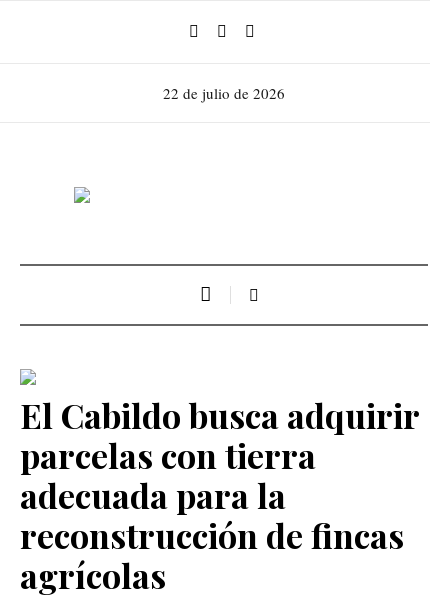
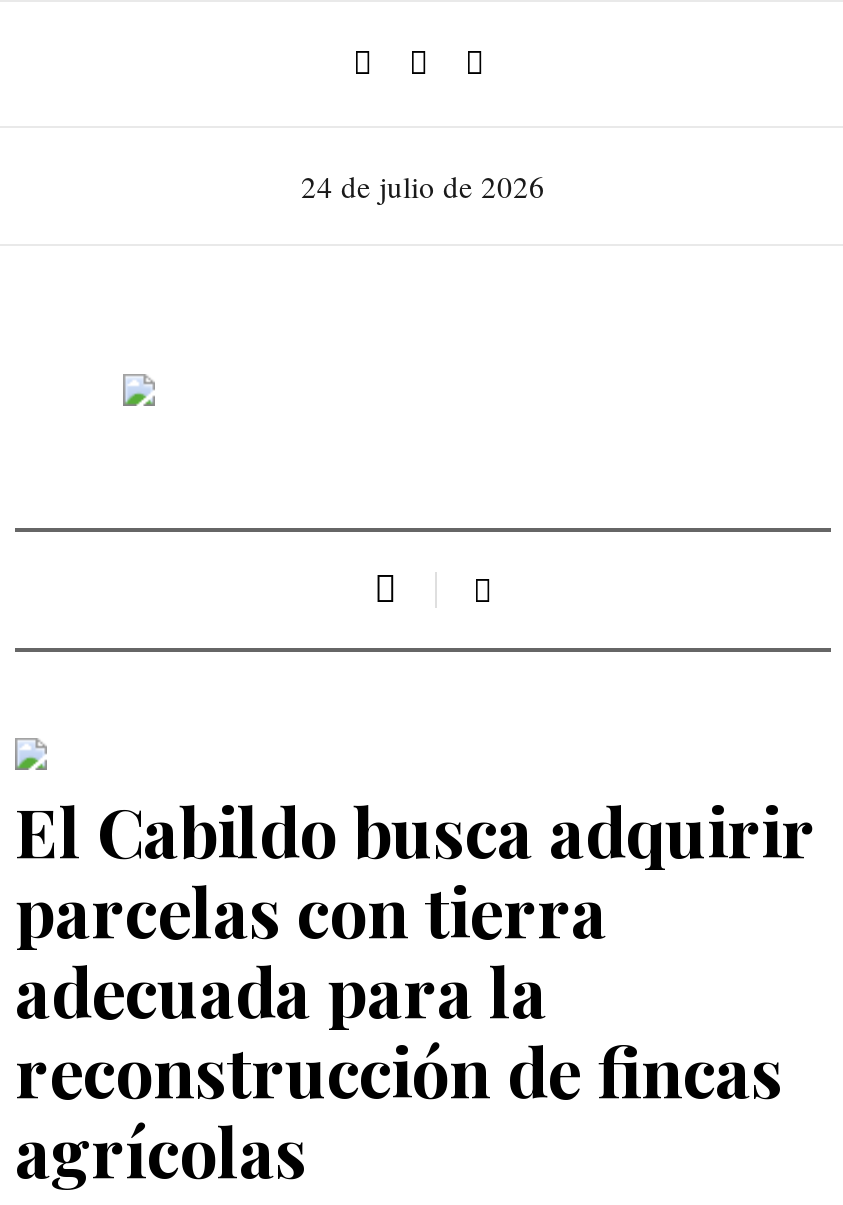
[163,83,285,103] 22 de julio de 2026 -> [301,166,545,206] 24 de julio de 2026

